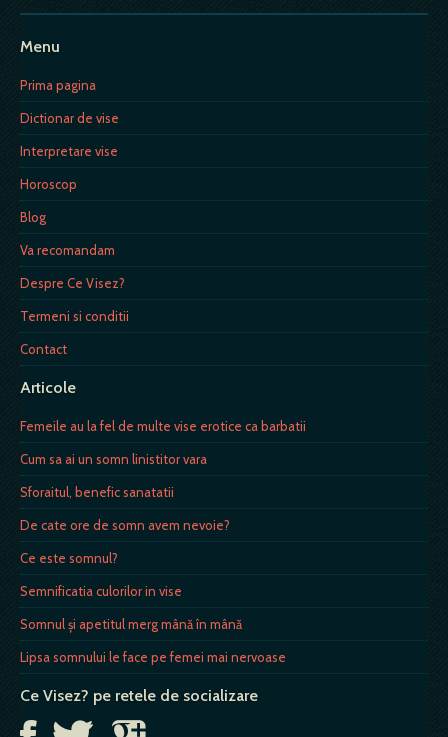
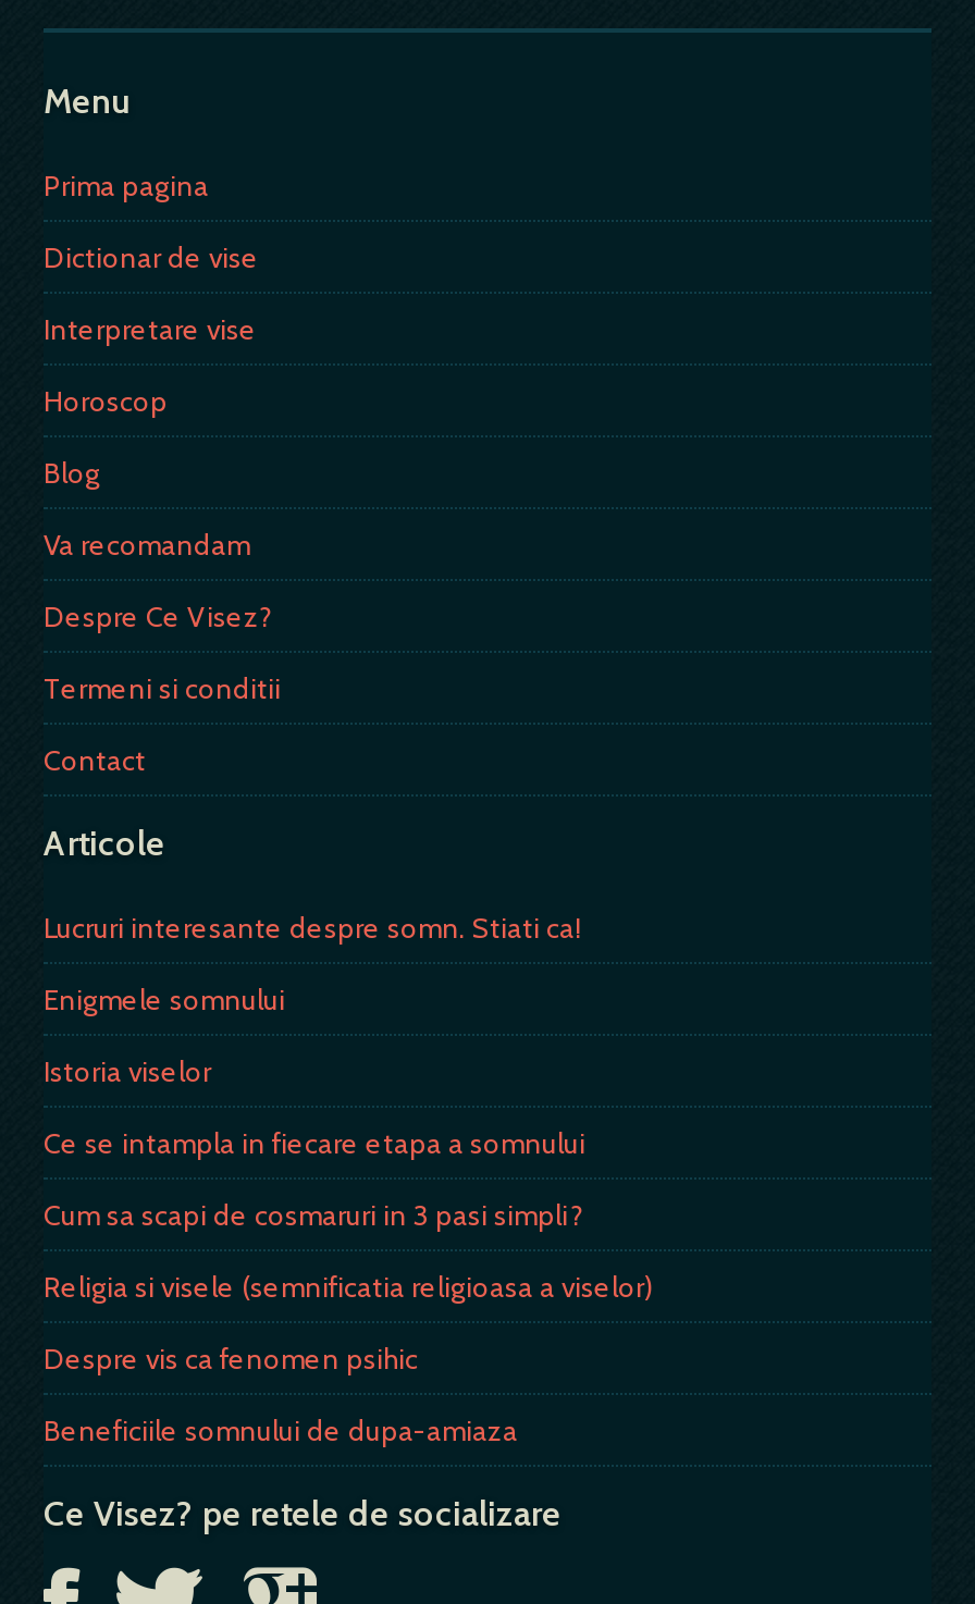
[20,418,306,434] Femeile au la fel de multe vise erotice ca barbatii -> [44,910,581,945] Lucruri interesante despre somn. Stiati ca!
[20,451,207,467] Cum sa ai un somn linistitor vara -> [44,982,285,1016] Enigmele somnului
[20,484,174,500] Sforaitul, benefic sanatatii -> [44,1053,211,1088] Istoria viselor
[20,517,230,533] De cate ore de somn avem nevoie? -> [44,1125,585,1160] Ce se intampla in fiecare etapa a somnului
[20,550,118,566] Ce este somnul? -> [44,1197,583,1232] Cum sa scapi de cosmaruri in 3 pasi simpli?
[20,583,182,599] Semnificatia culorilor in vise -> [44,1269,653,1304] Religia si visele (semnificatia religioasa a viselor)
[20,616,242,632] Somnul şi apetitul merg mână în mână -> [44,1341,418,1375] Despre vis ca fenomen psihic
[20,649,286,665] Lipsa somnului le face pe femei mai nervoase -> [44,1412,518,1447] Beneficiile somnului de dupa-amiaza

